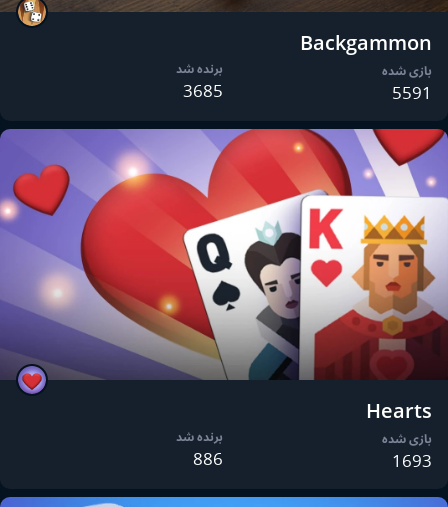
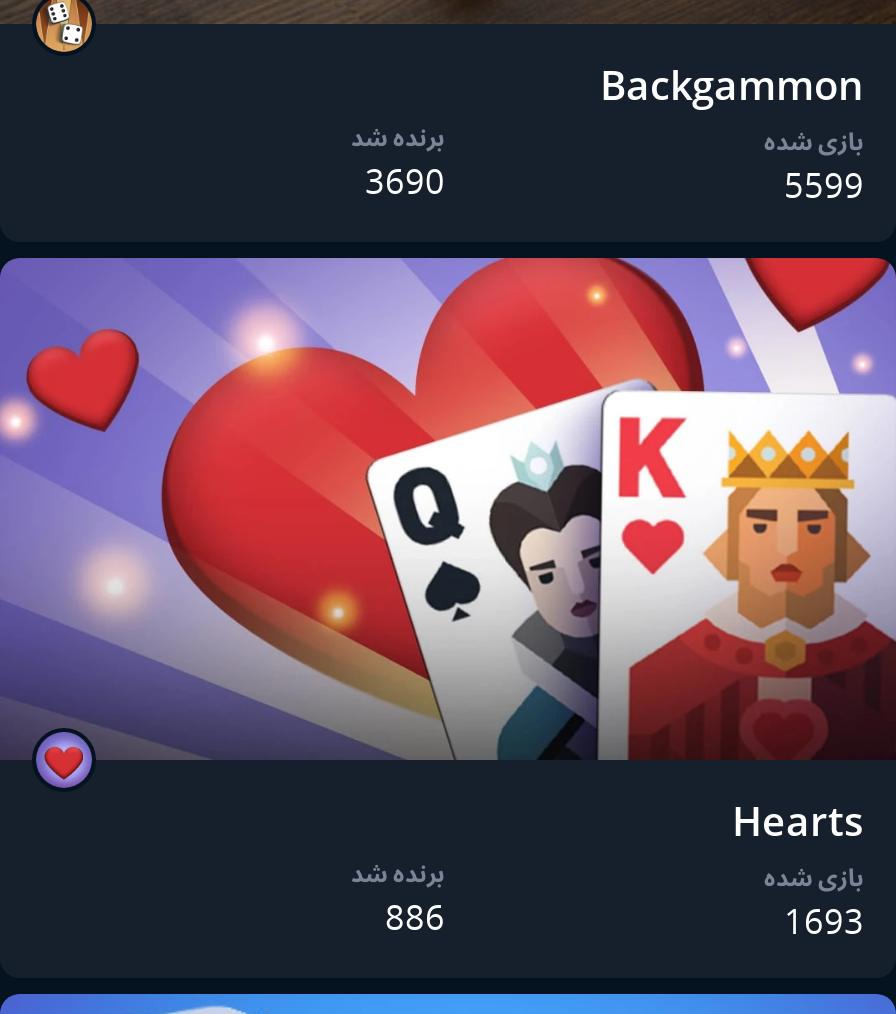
[182,79,222,102] 3685 -> [365,158,445,204] 3690
[392,81,432,104] 5591 -> [784,162,864,208] 5599

